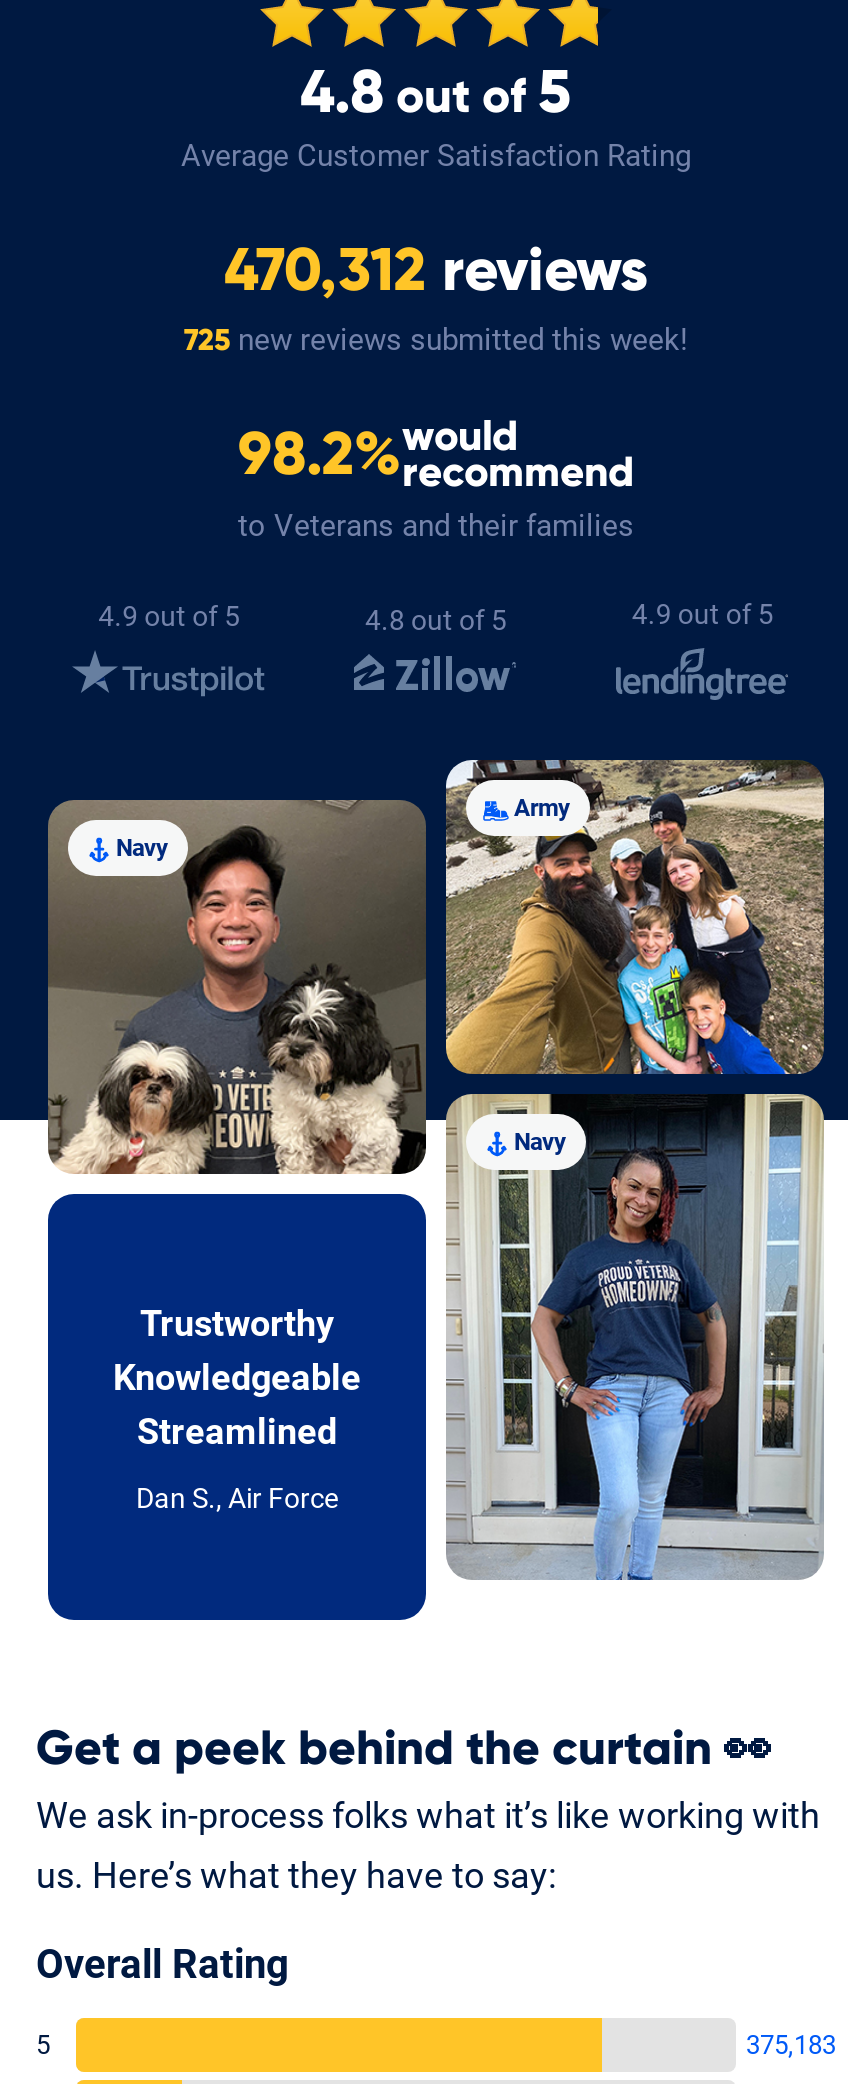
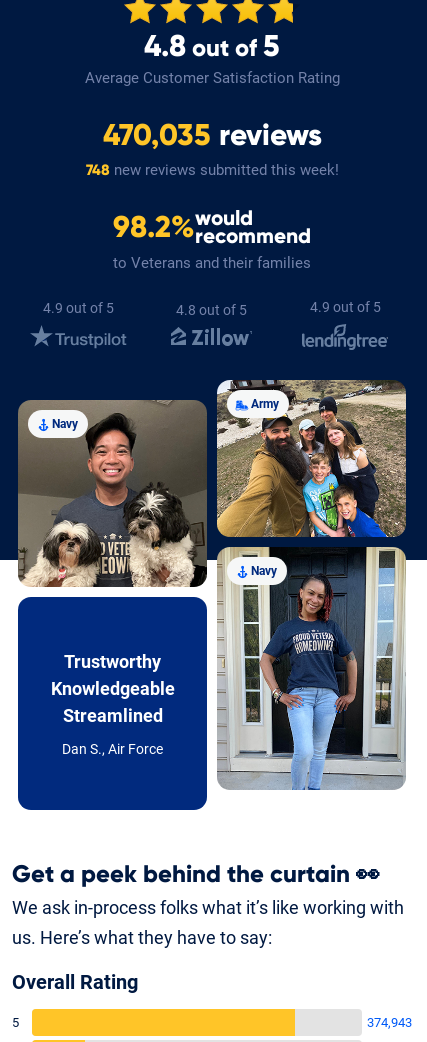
[224,242,648,302] 470,312 reviews -> [102,121,321,151] 470,035 reviews
[184,322,688,358] 725 new reviews submitted this week! -> [85,161,338,179] 748 new reviews submitted this week!
[746,2029,836,2059] 375,183 -> [367,1015,412,1030] 374,943

